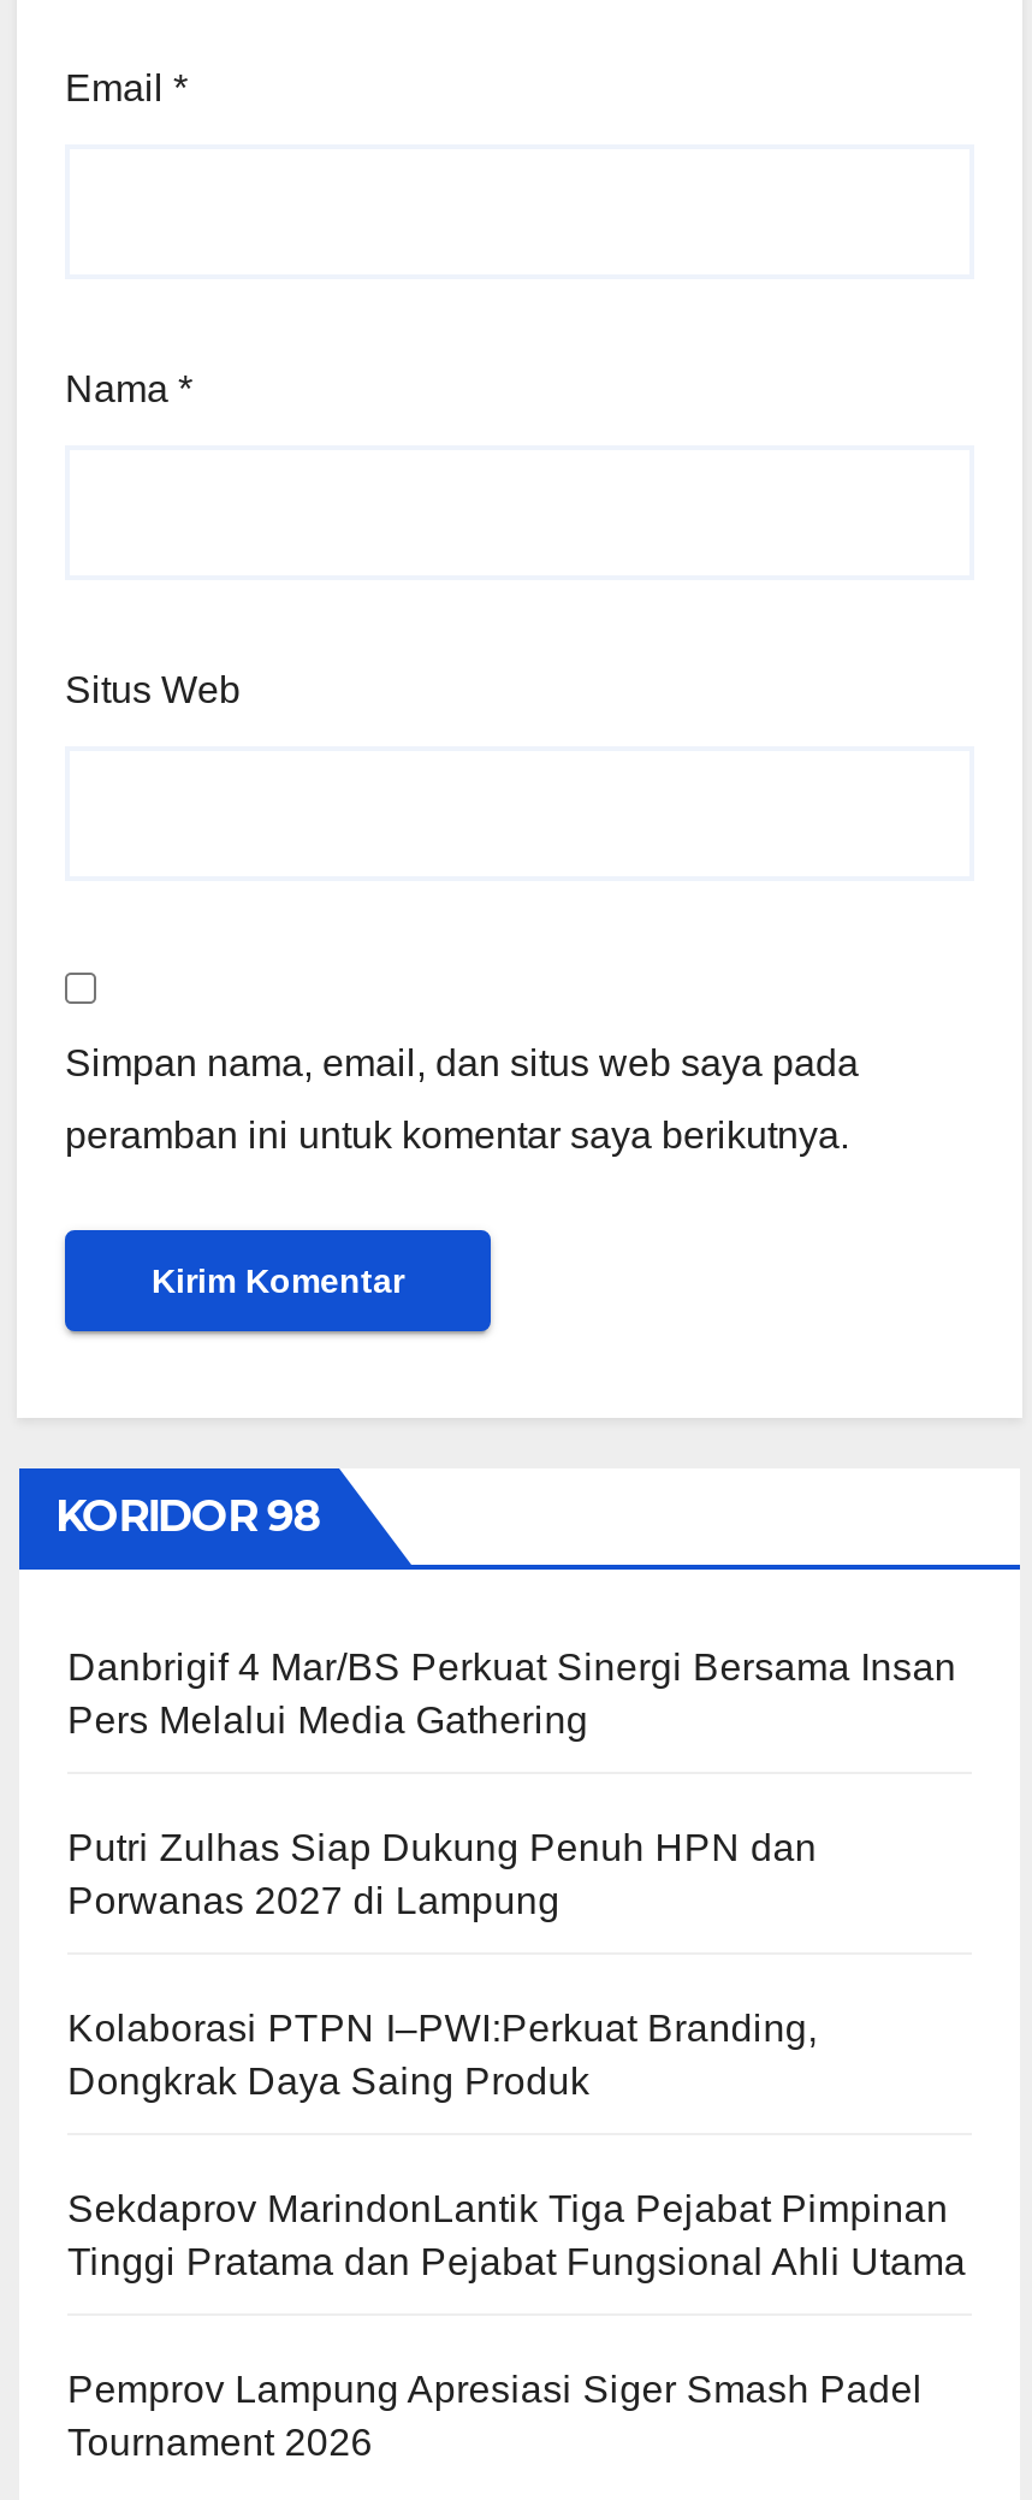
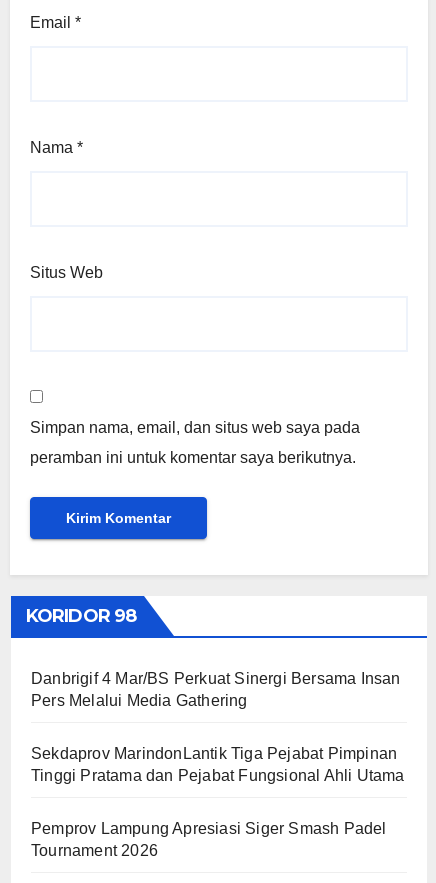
[67,1827,817,2101] Putri Zulhas Siap Dukung Penuh HPN dan | Porwanas 2027 di Lampung | Kolaborasi PTPN I–PWI:Perkuat Branding, | Dongkrak Daya Saing Produk -> none

